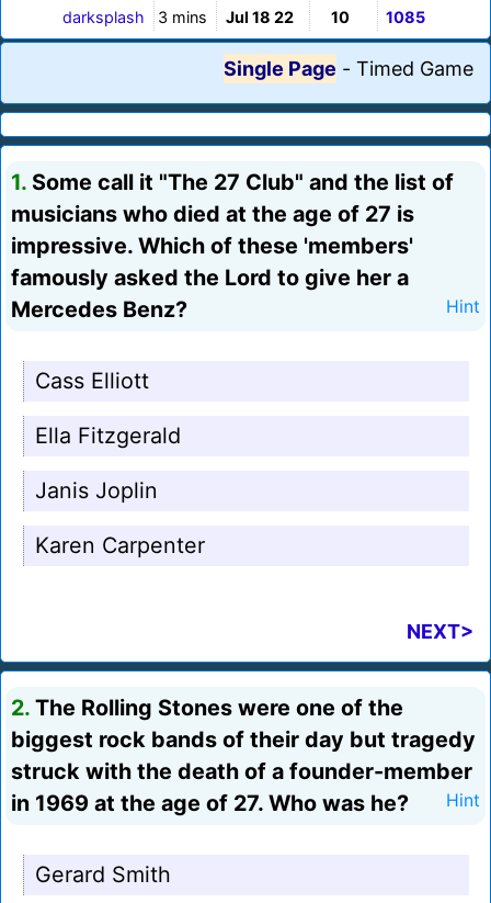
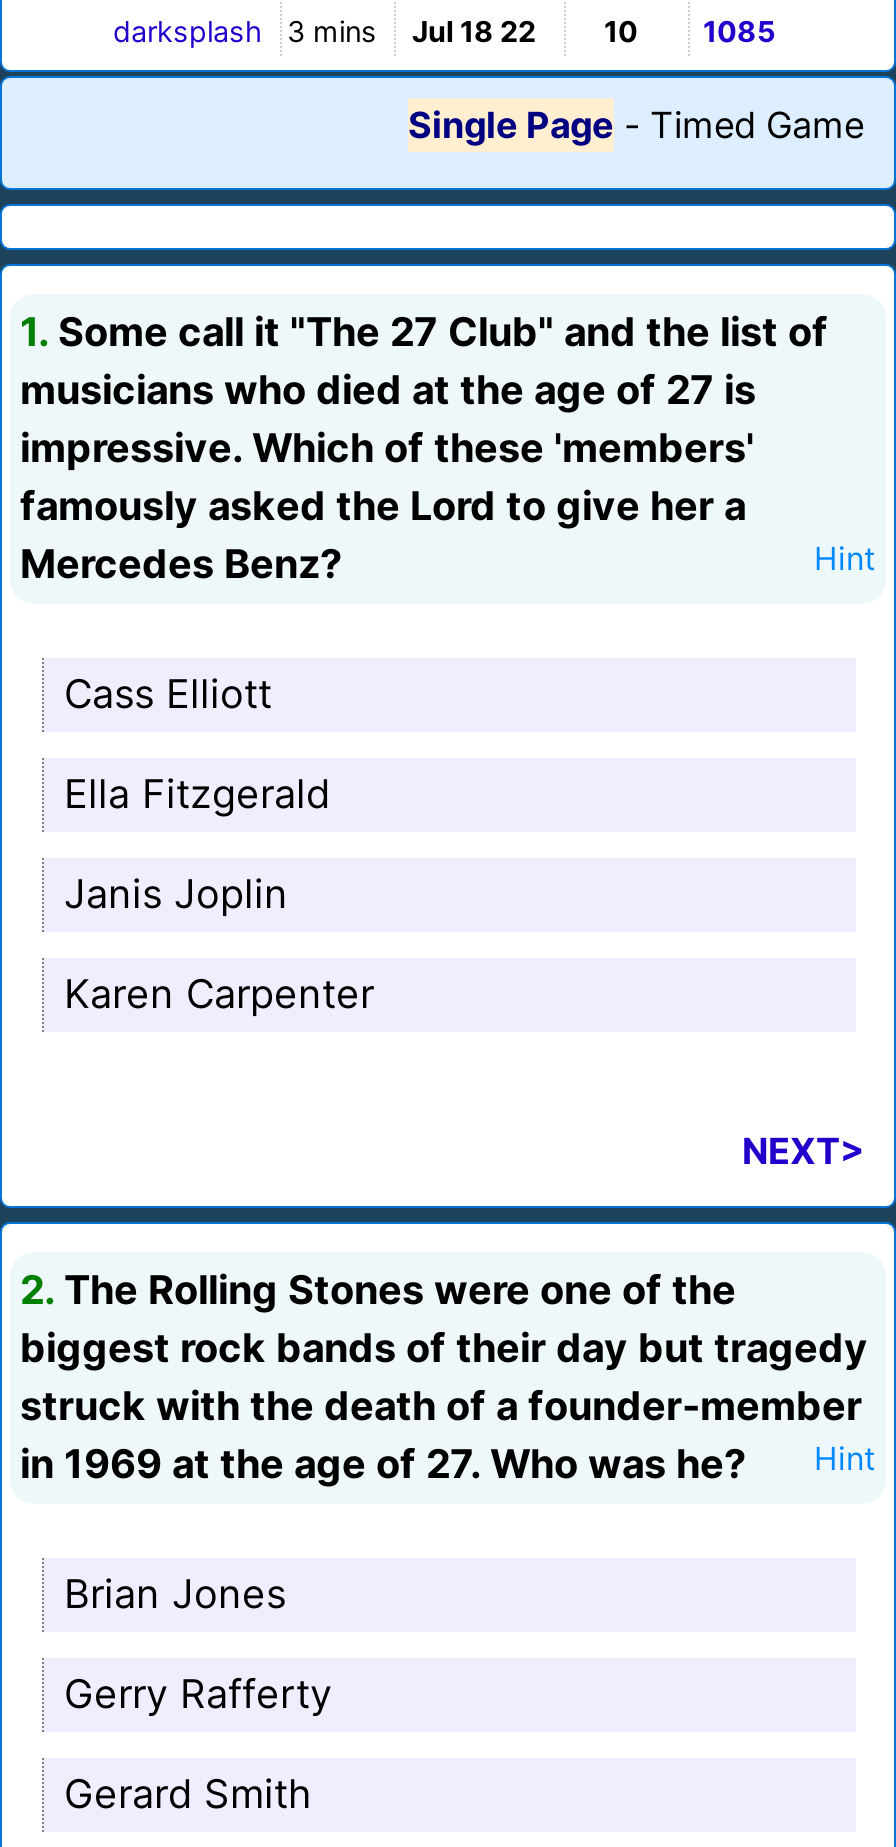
none -> [64,1570,332,1718] Brian Jones | Gerry Rafferty

